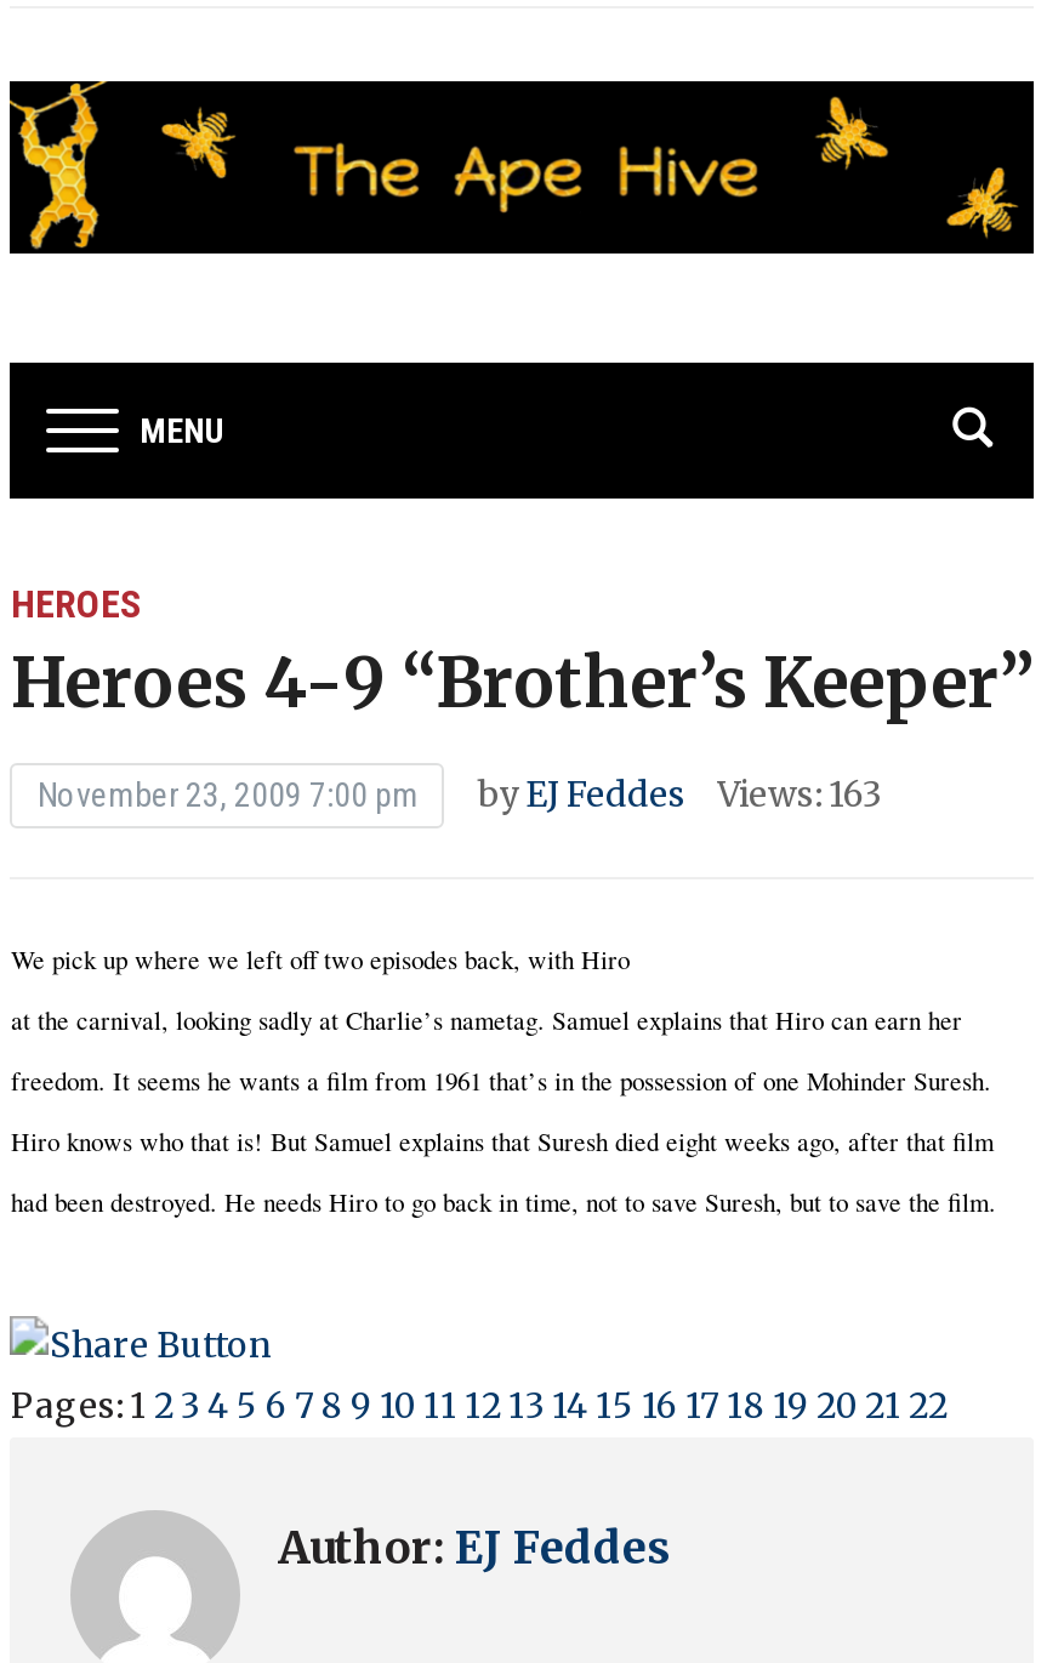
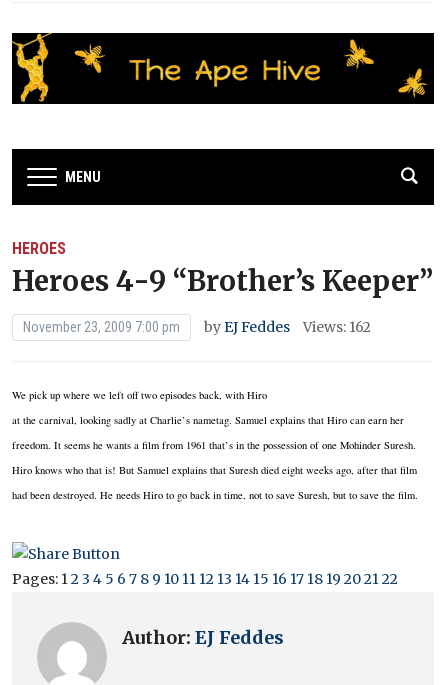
[37,772,882,816] November 23, 2009 7:00 pm byEJ Feddes Views: 163 -> [23,318,371,336] November 23, 2009 7:00 pm byEJ Feddes Views: 162

